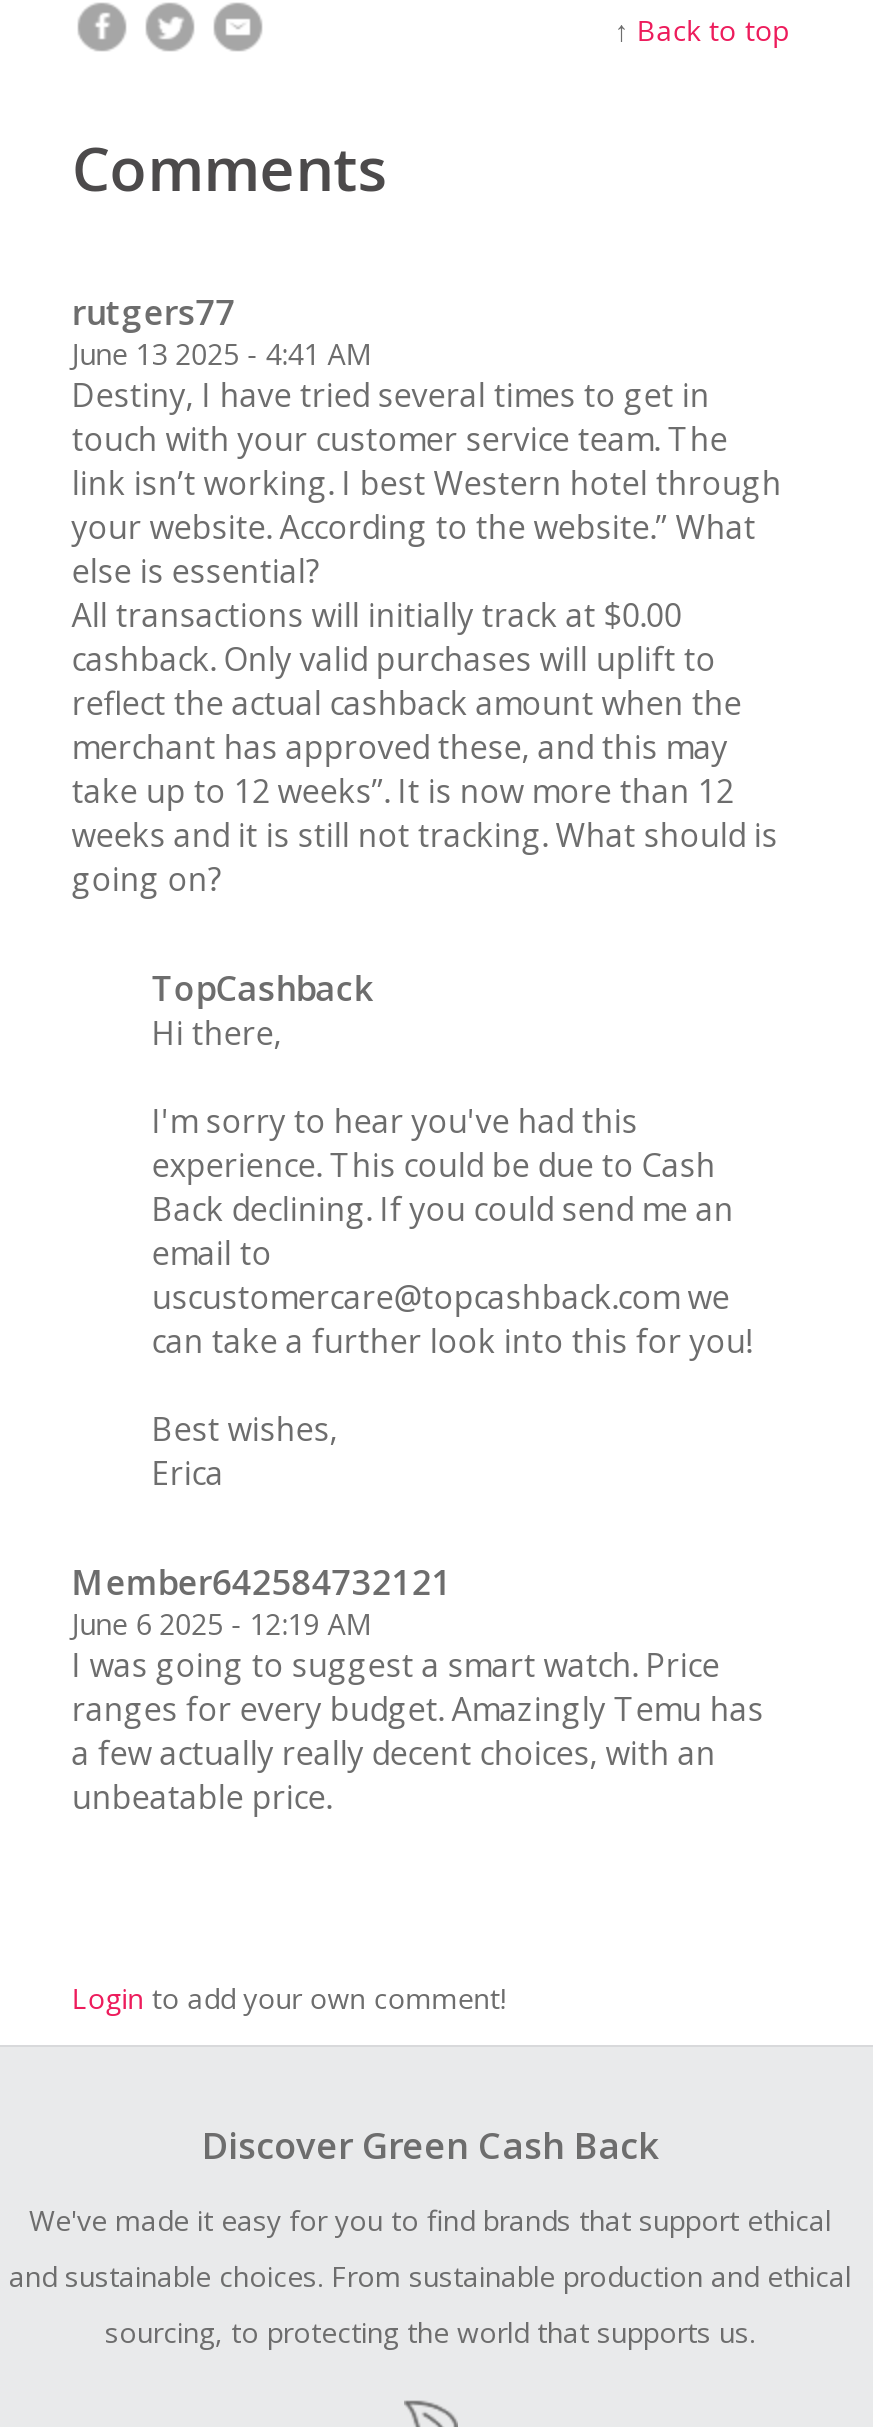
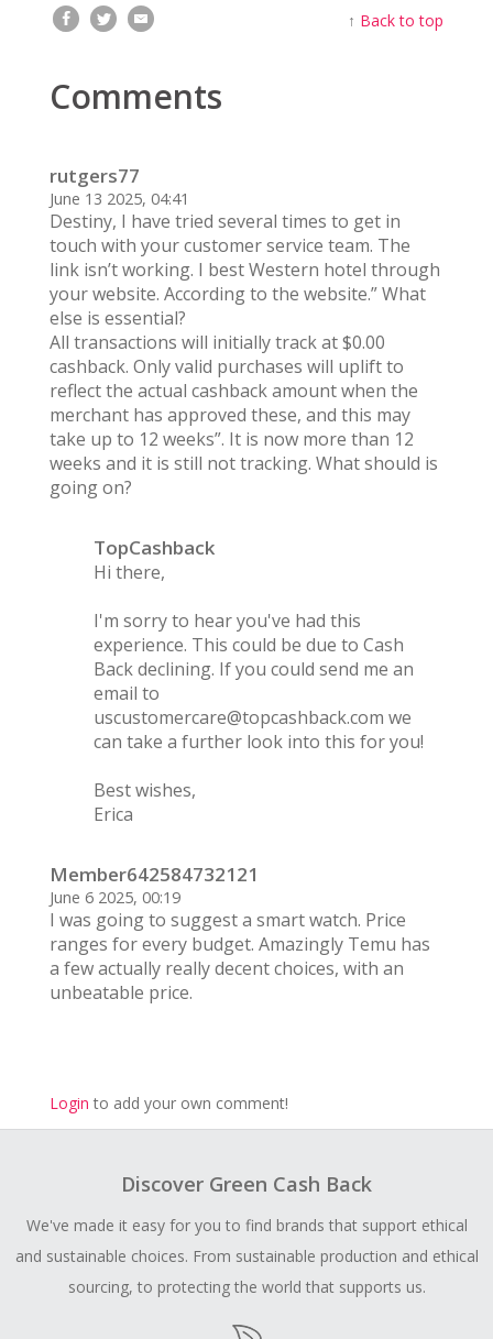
[72,336,372,374] June 13 2025 - 4:41 AM -> [49,189,189,209] June 13 2025, 04:41
[72,1606,372,1644] June 6 2025 - 12:19 AM -> [49,887,180,908] June 6 2025, 00:19

